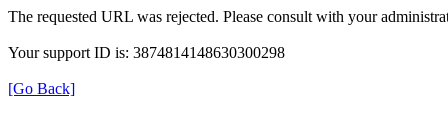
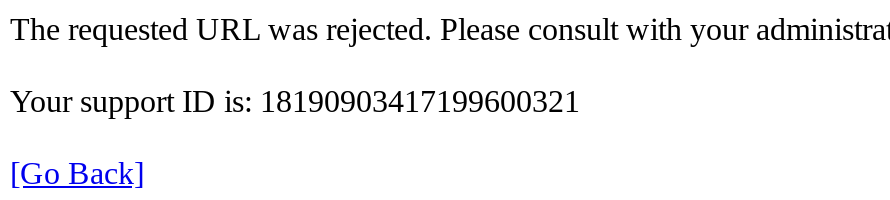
[8,44,285,61] Your support ID is: 3874814148630300298 -> [10,84,580,118] Your support ID is: 18190903417199600321

